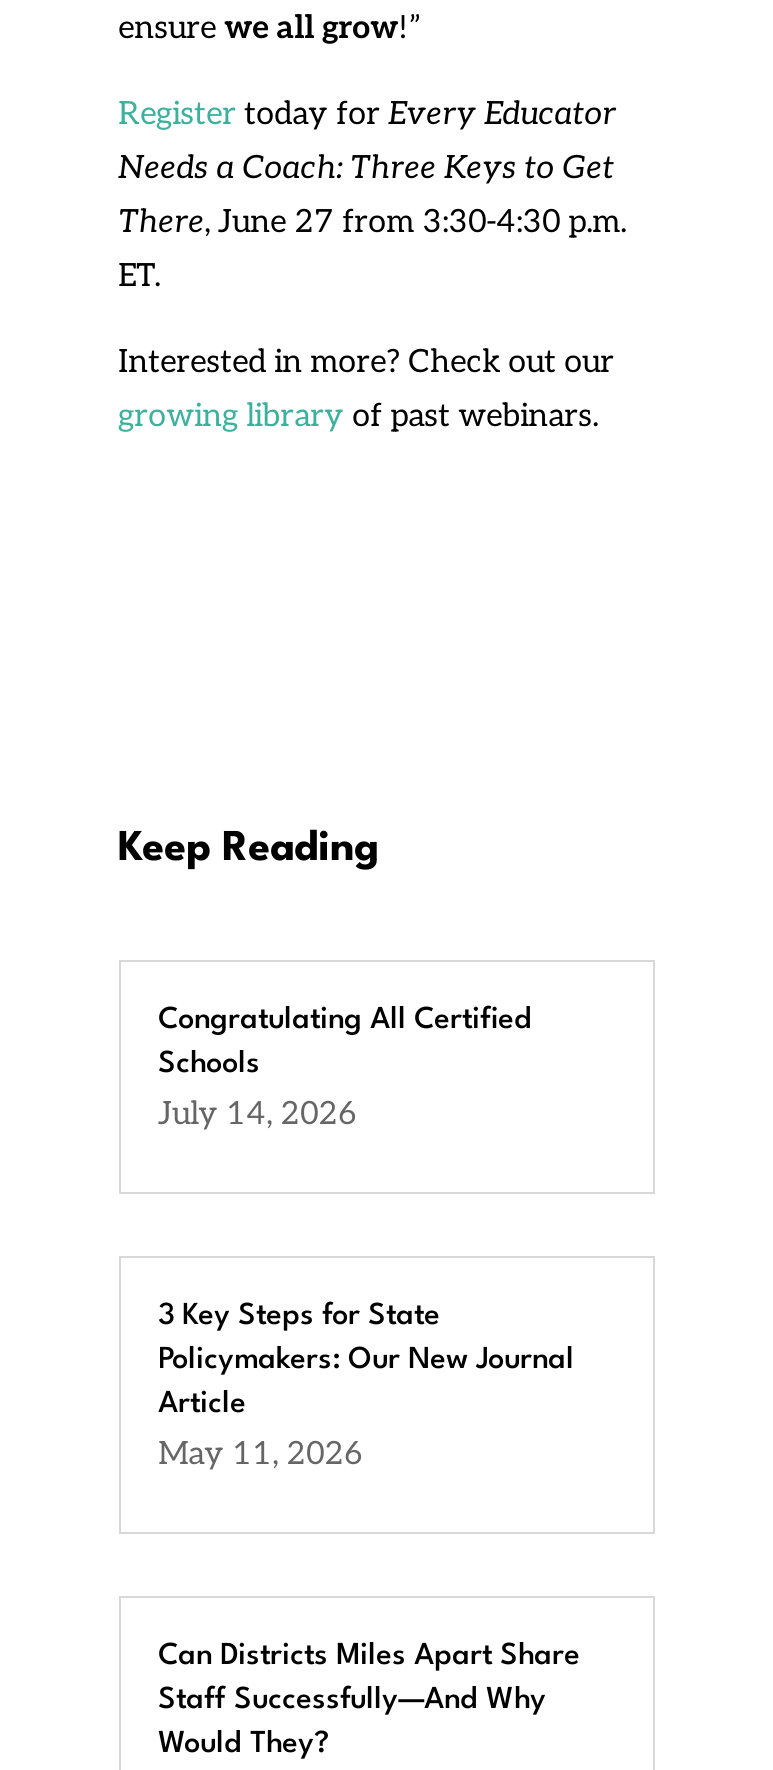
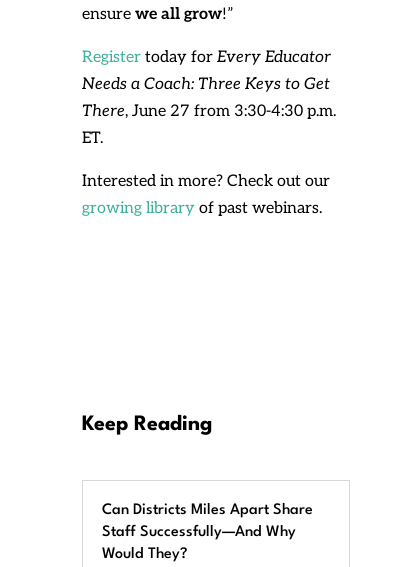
[158,1006,532,1134] Congratulating All Certified | Schools | July 14, 2026 -> none
[158,1301,574,1473] 3 Key Steps for State | Policymakers: Our New Journal | Article | May 11, 2026 -> none

